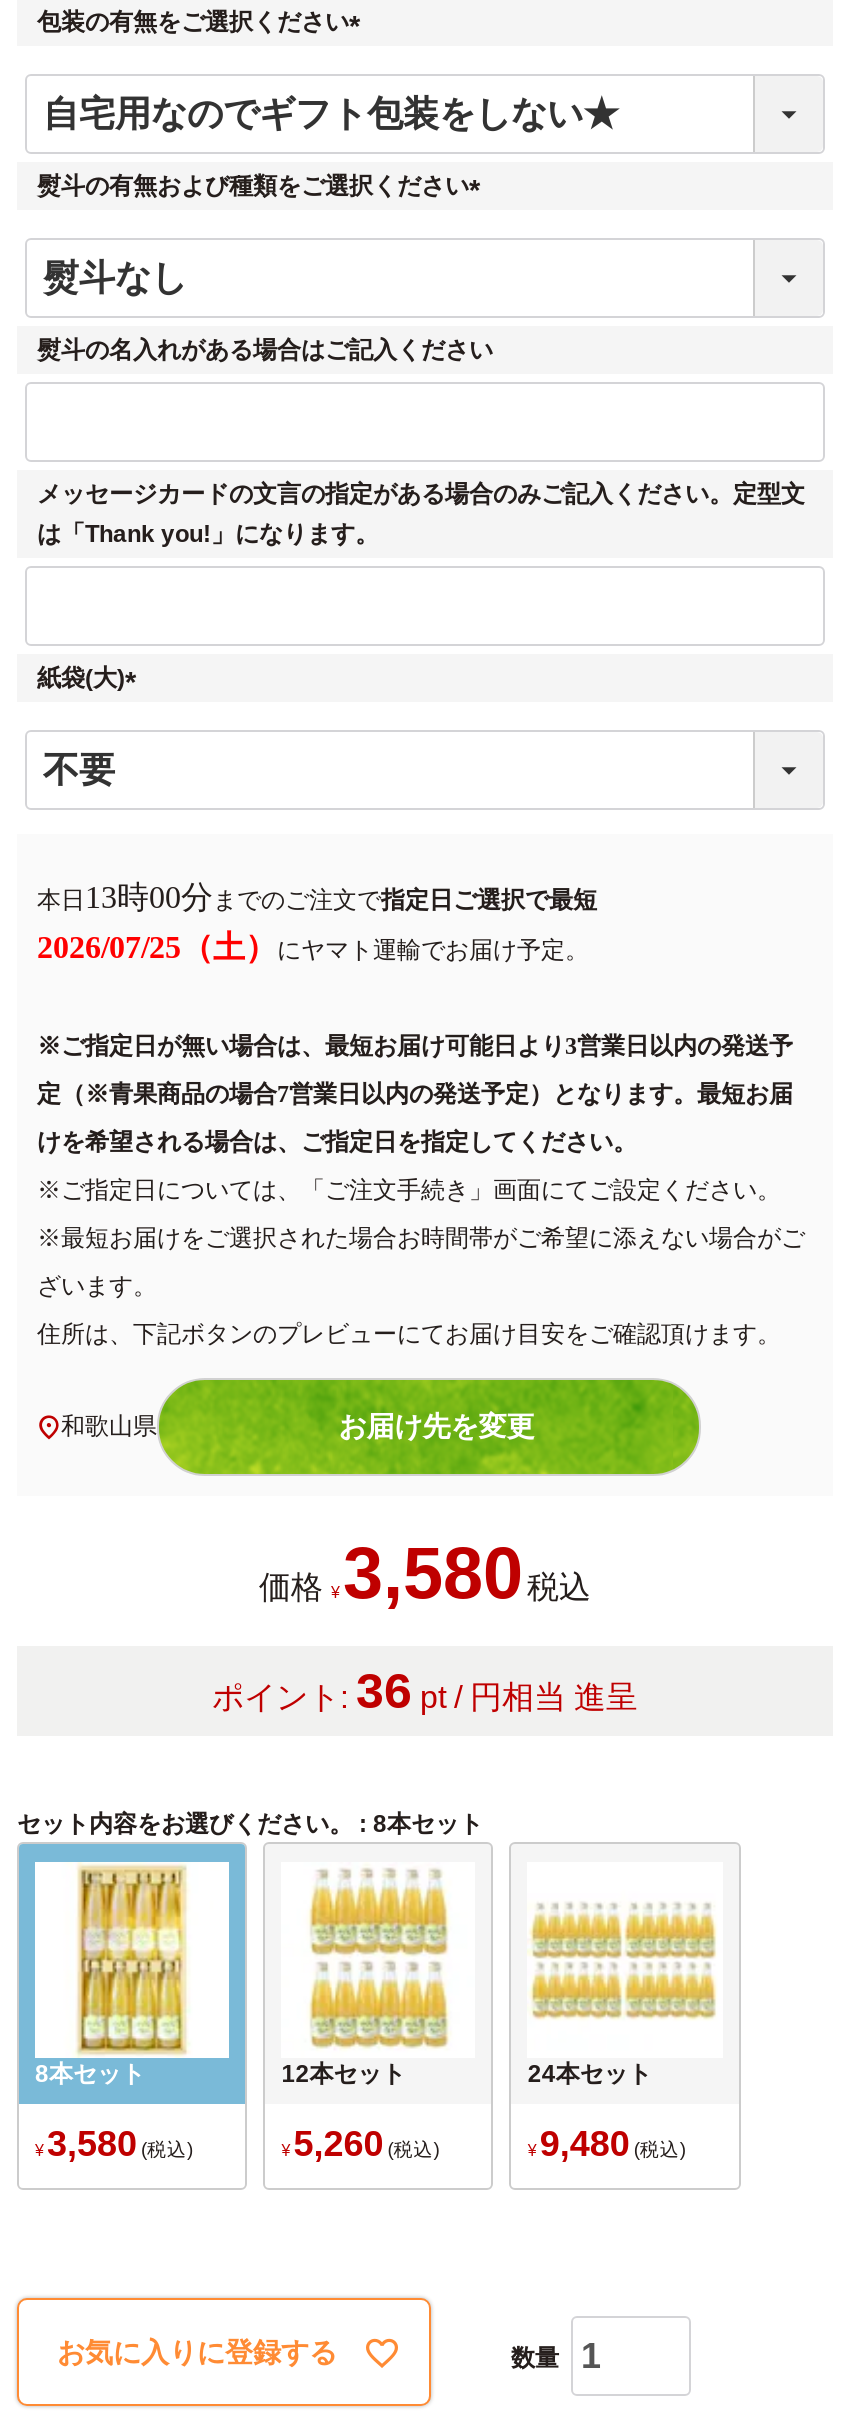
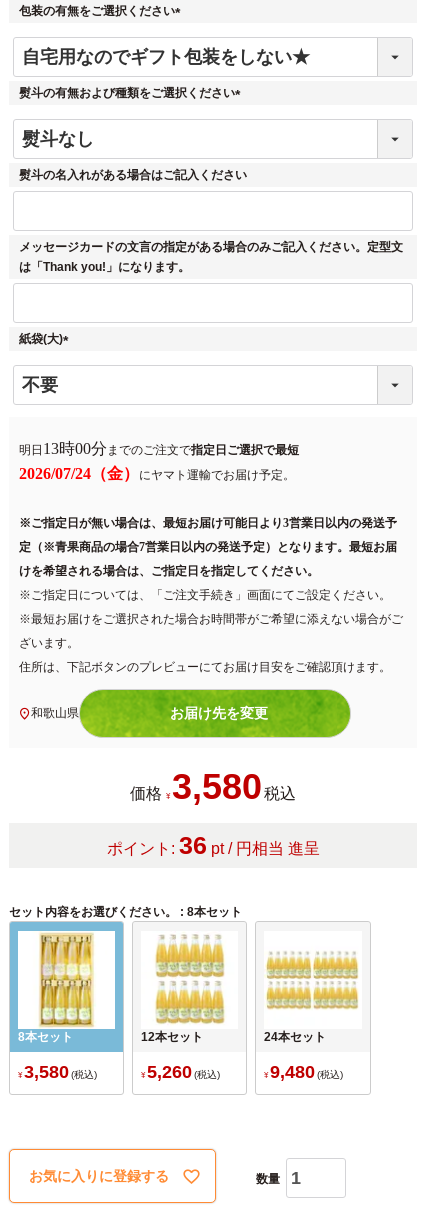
[37,880,381,914] 本日13時00分までのご注文で -> [19,440,191,457] 明日13時00分までのご注文で
[37,930,589,964] 2026/07/25（土）にヤマト運輸でお届け予定。 -> [19,465,295,482] 2026/07/24（金）にヤマト運輸でお届け予定。

